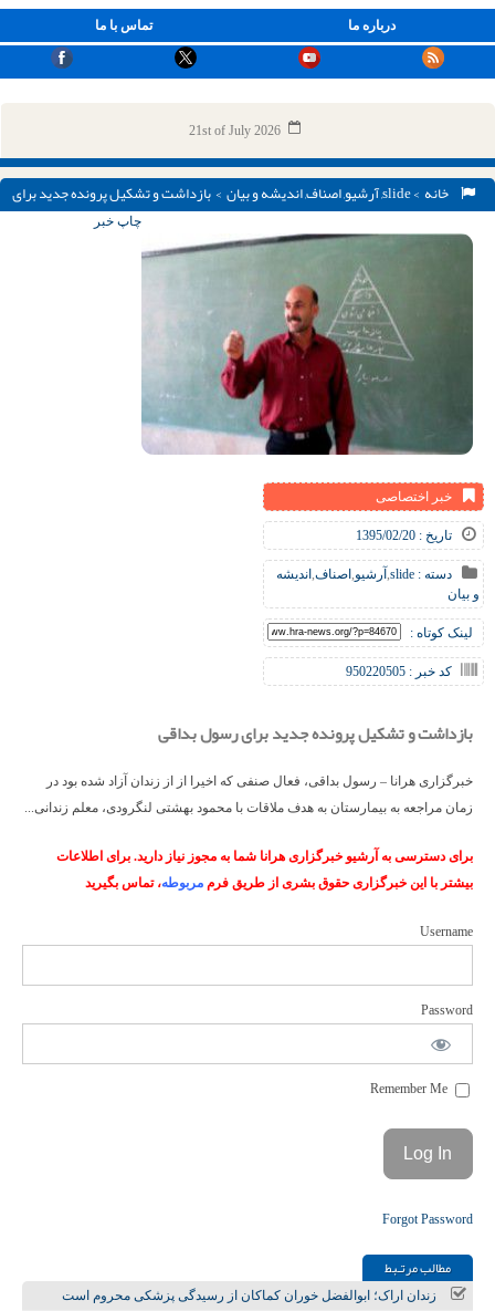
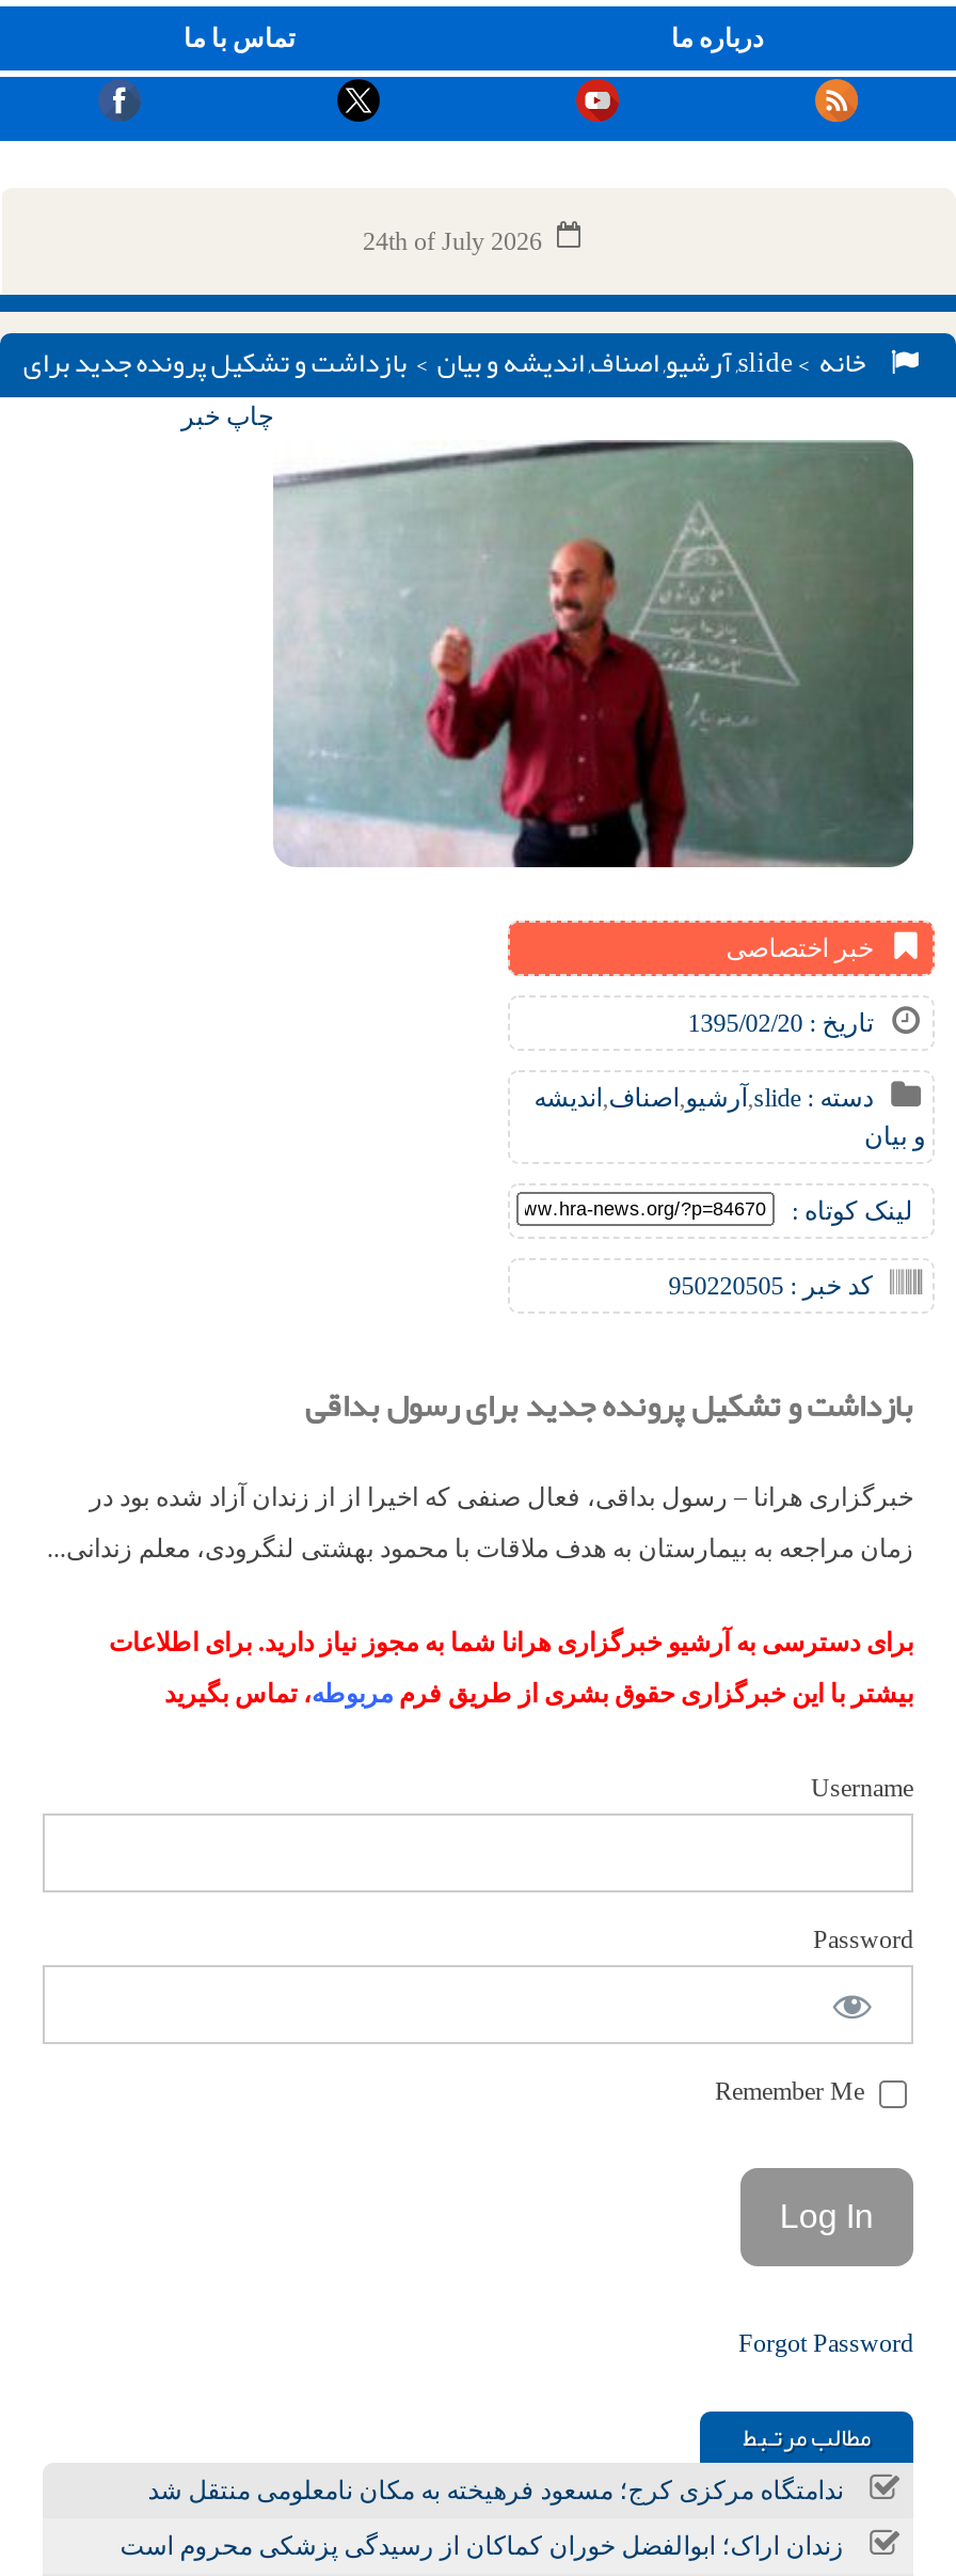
[188,123,280,138] 21st of July 2026 -> [363,226,542,256] 24th of July 2026
none -> [148,2475,843,2505] ندامتگاه مرکزی کرج؛ مسعود فرهیخته به مکان نامعلومی منتقل شد

